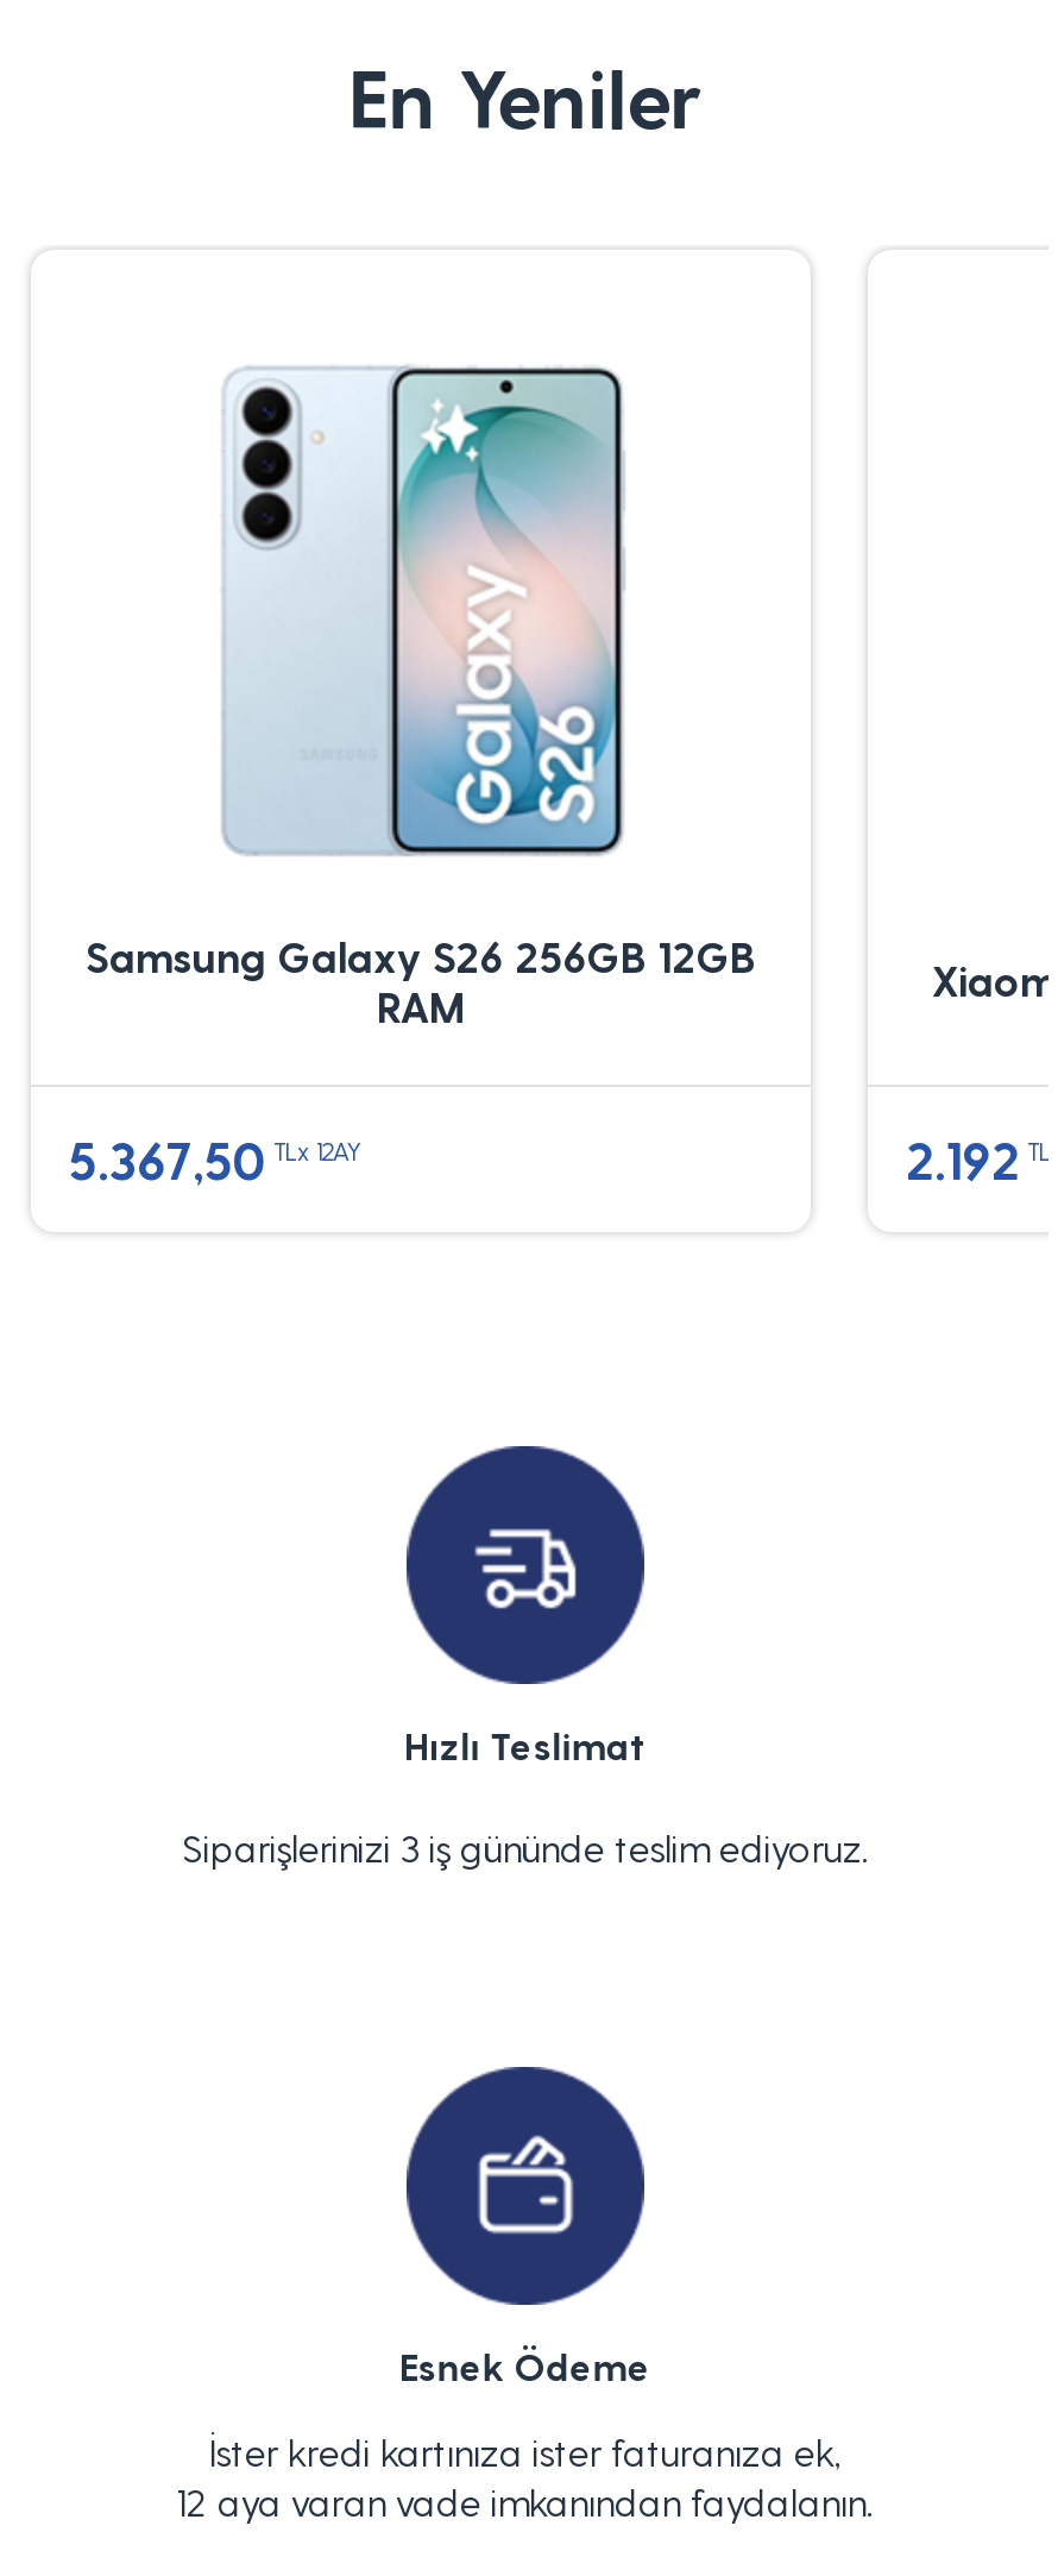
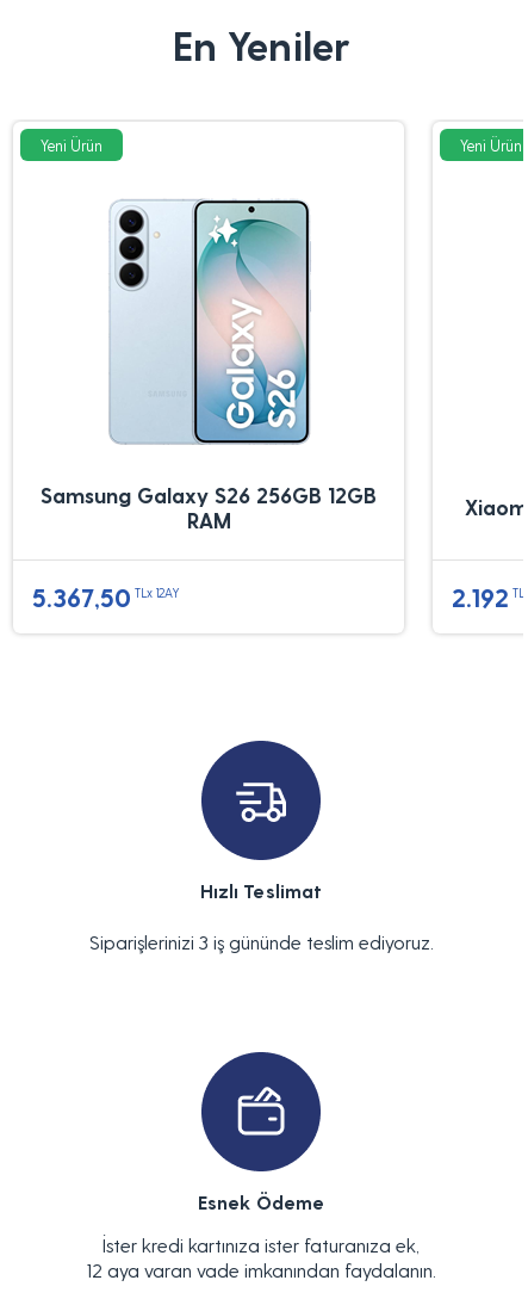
none -> [41,136,103,154] Yeni Ürün
none -> [460,136,522,154] Yeni Ürün

